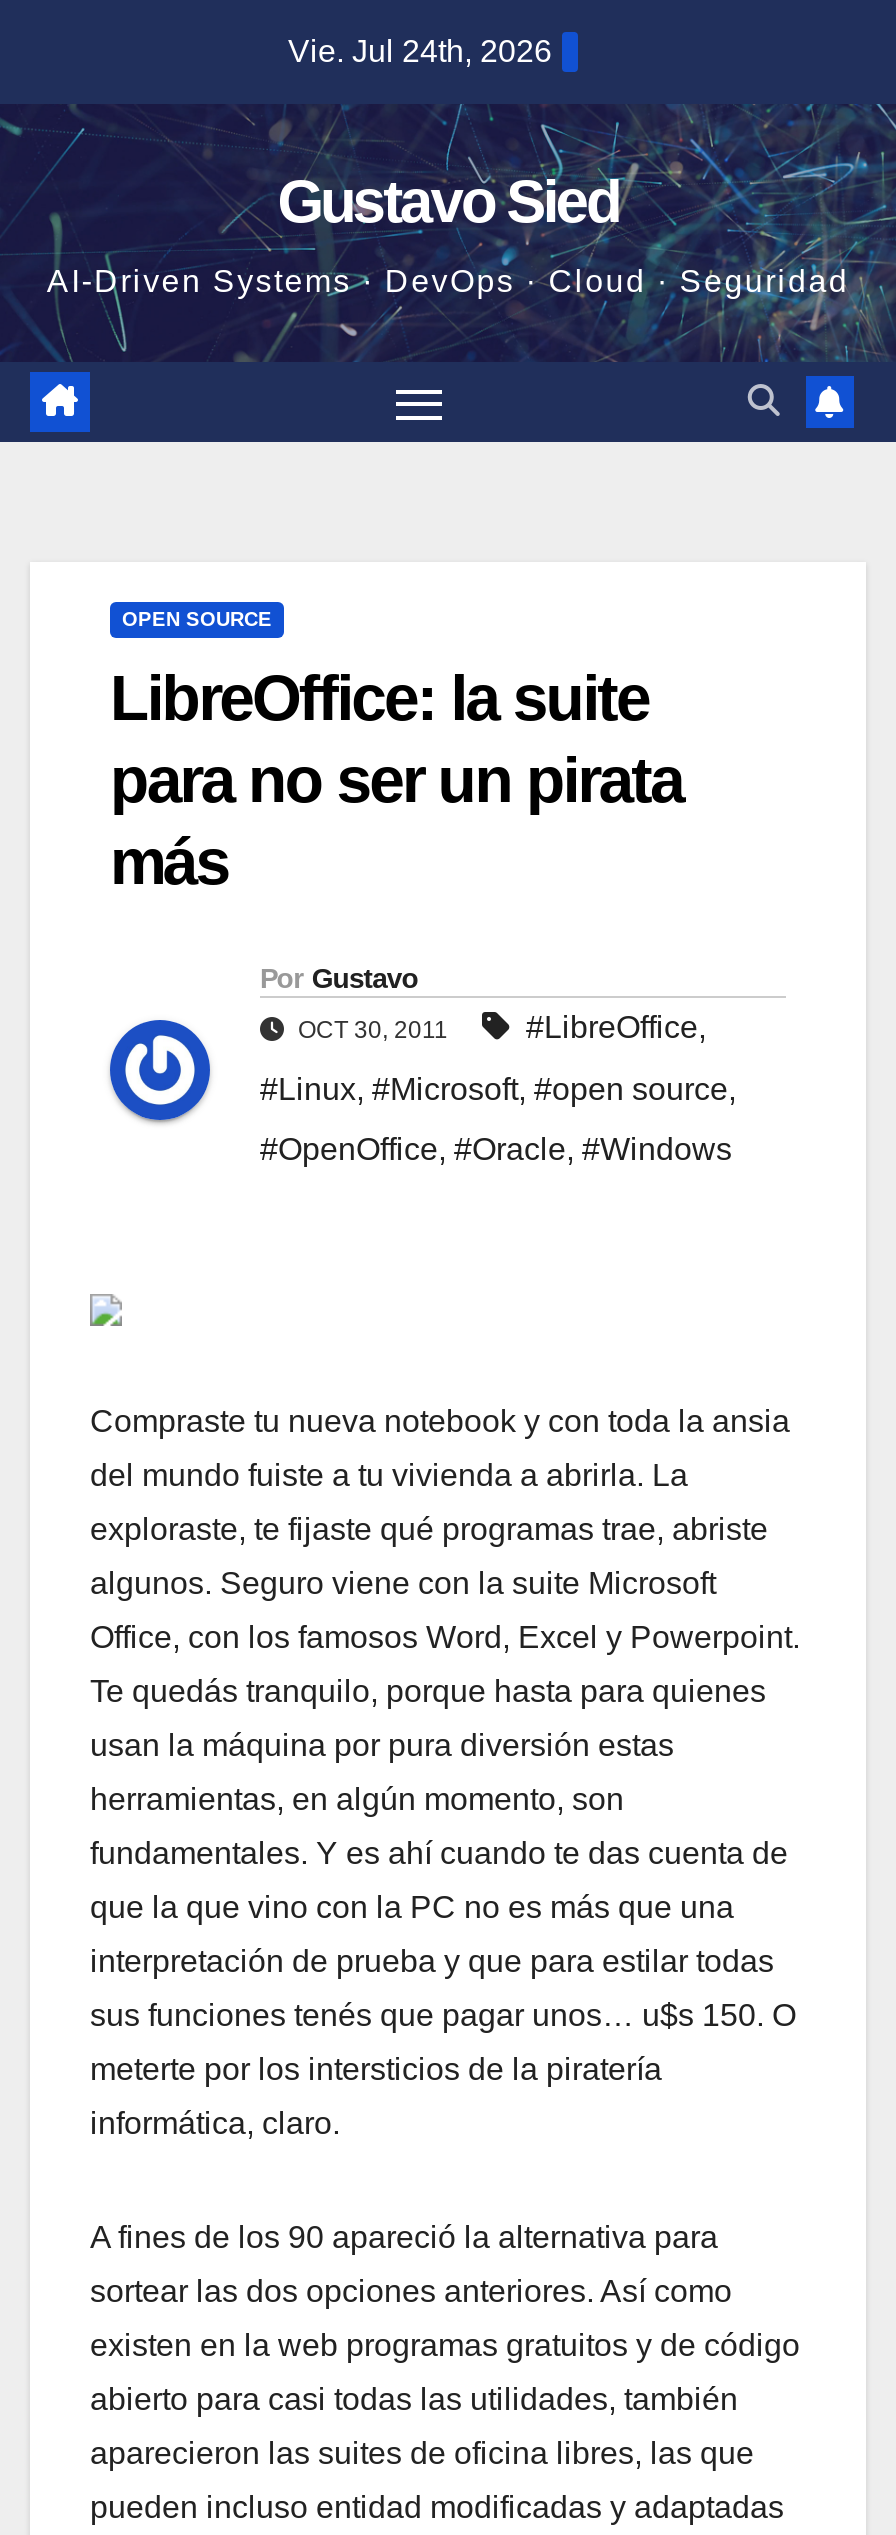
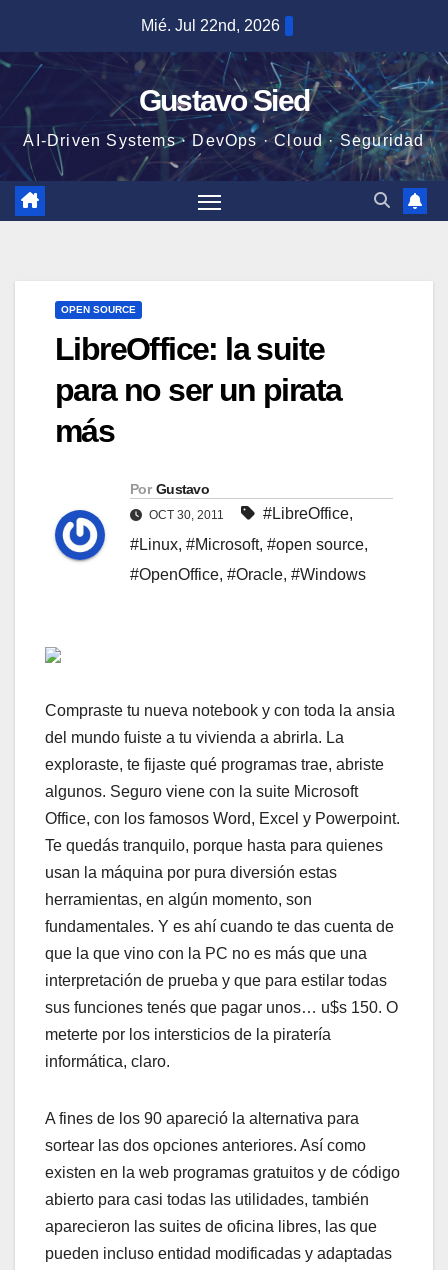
[288,34,552,68] Vie. Jul 24th, 2026 -> [140,17,279,34] Mié. Jul 22nd, 2026

